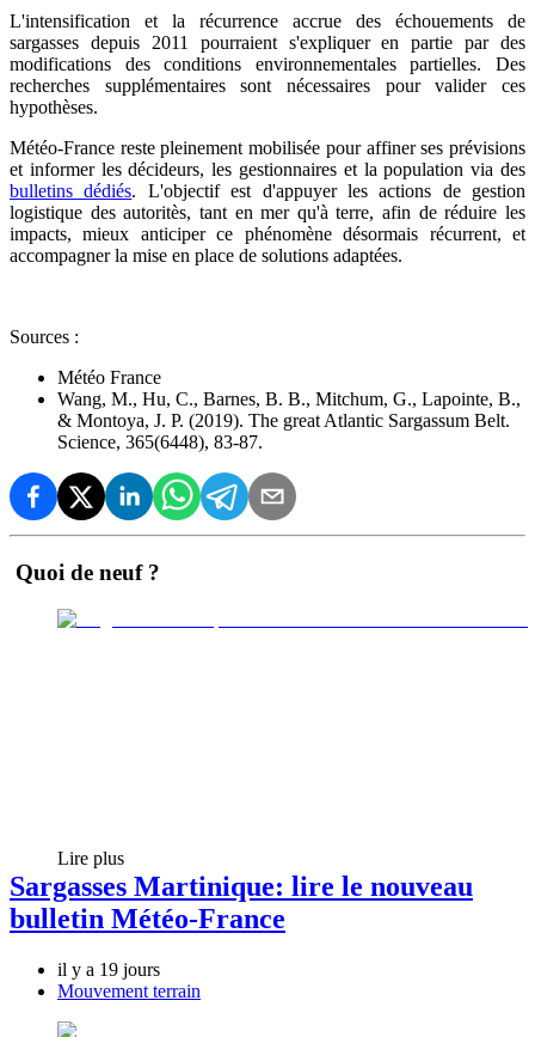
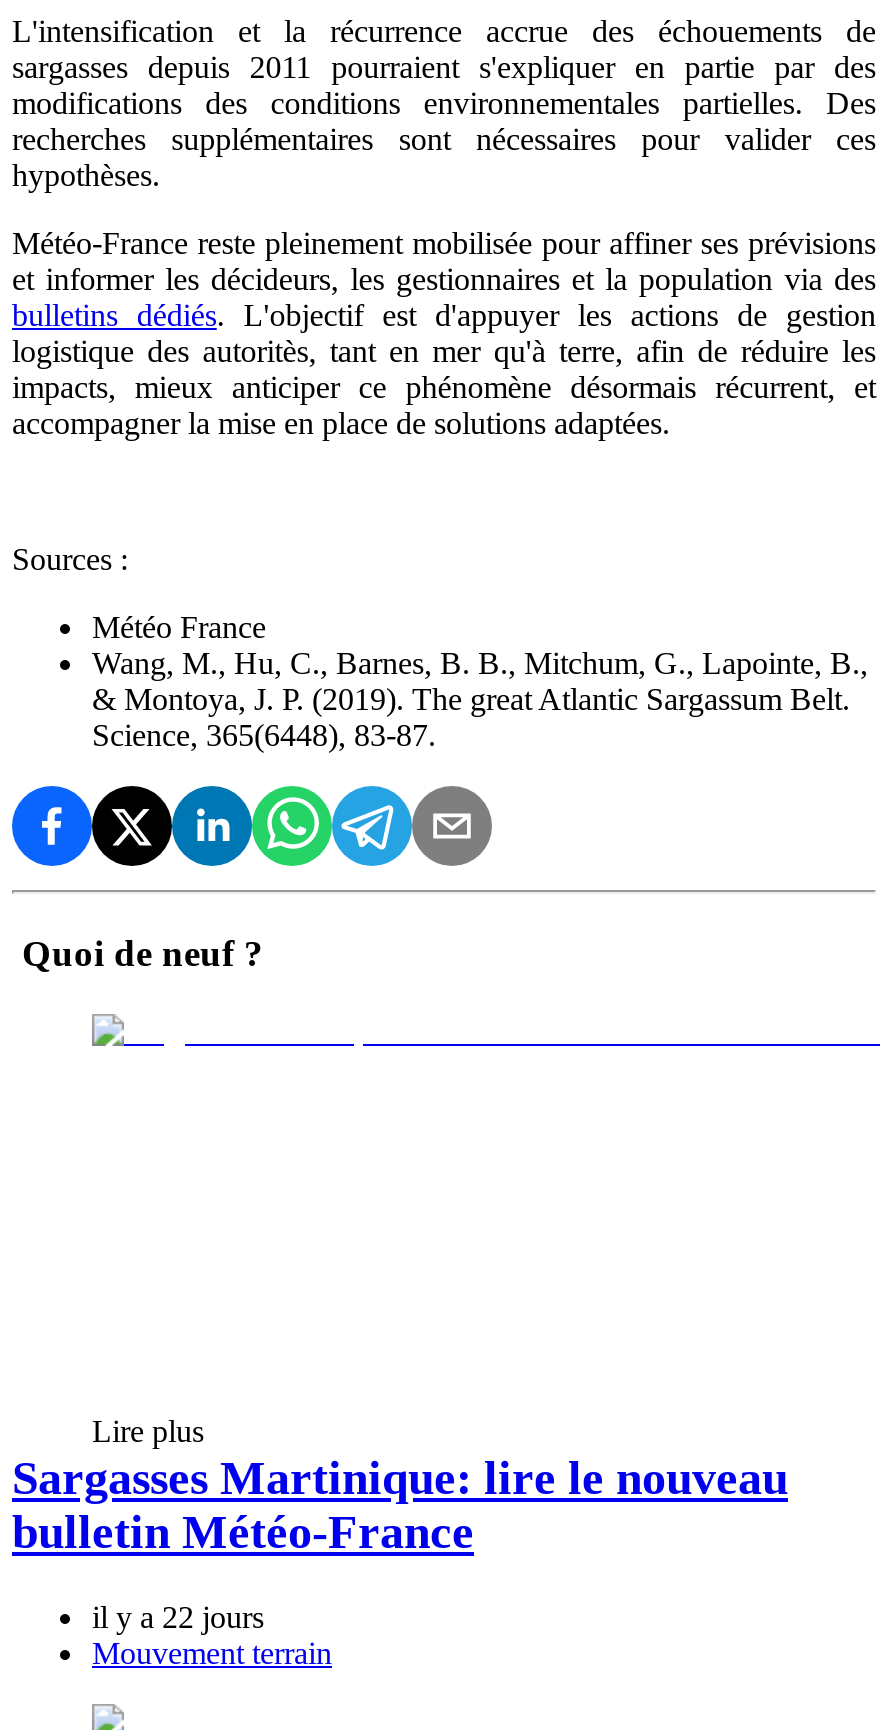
[57,960,160,980] il y a 19 jours -> [92,1601,264,1635] il y a 22 jours

